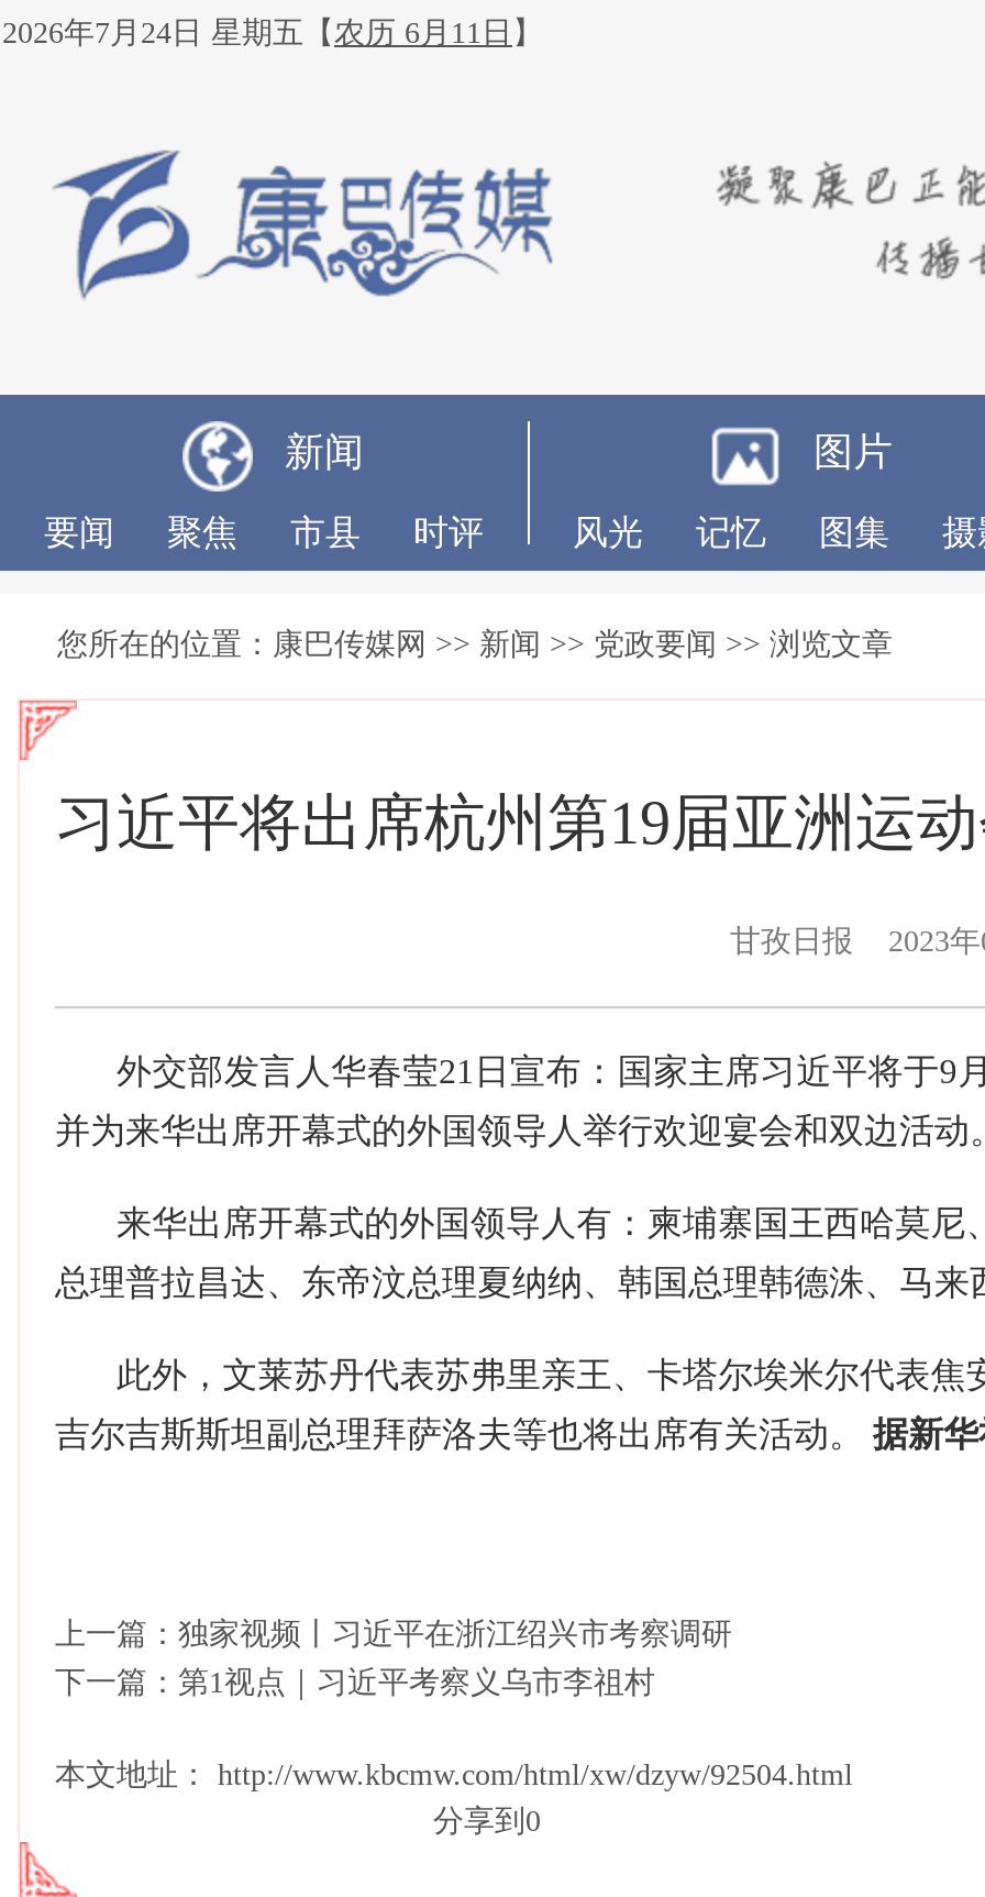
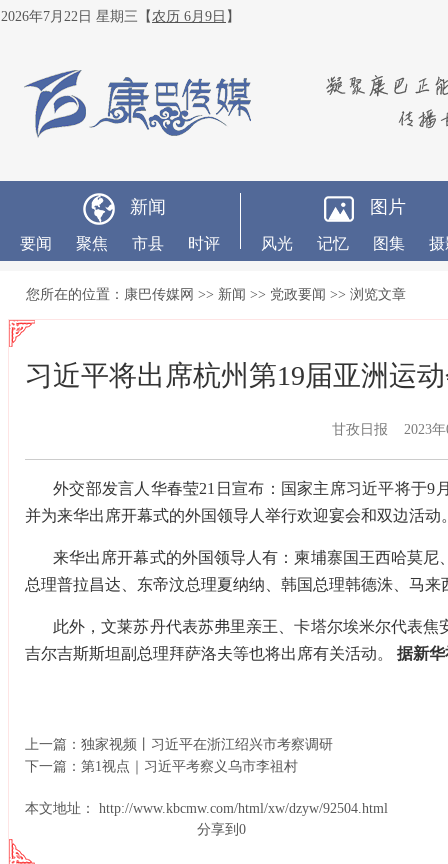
[2,16,543,49] 2026年7月24日 星期五【农历 6月11日】 -> [1,9,240,24] 2026年7月22日 星期三【农历 6月9日】

